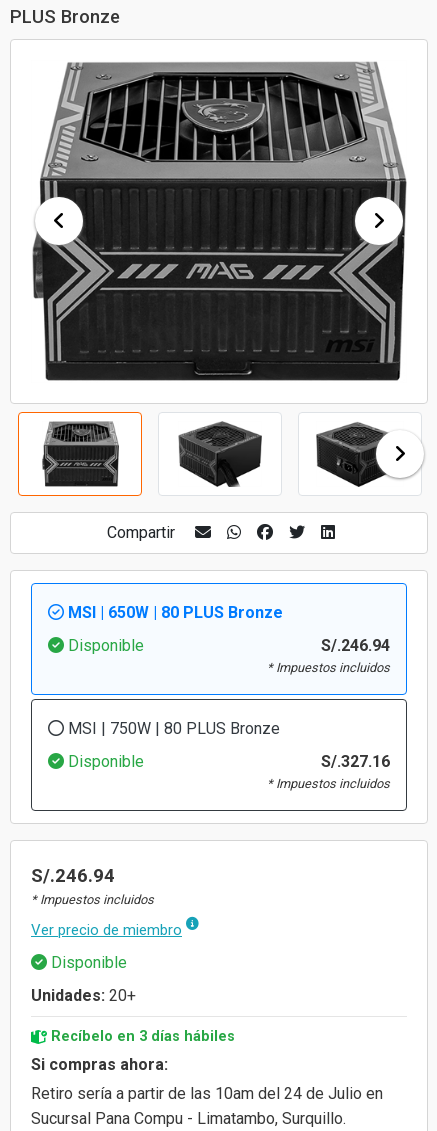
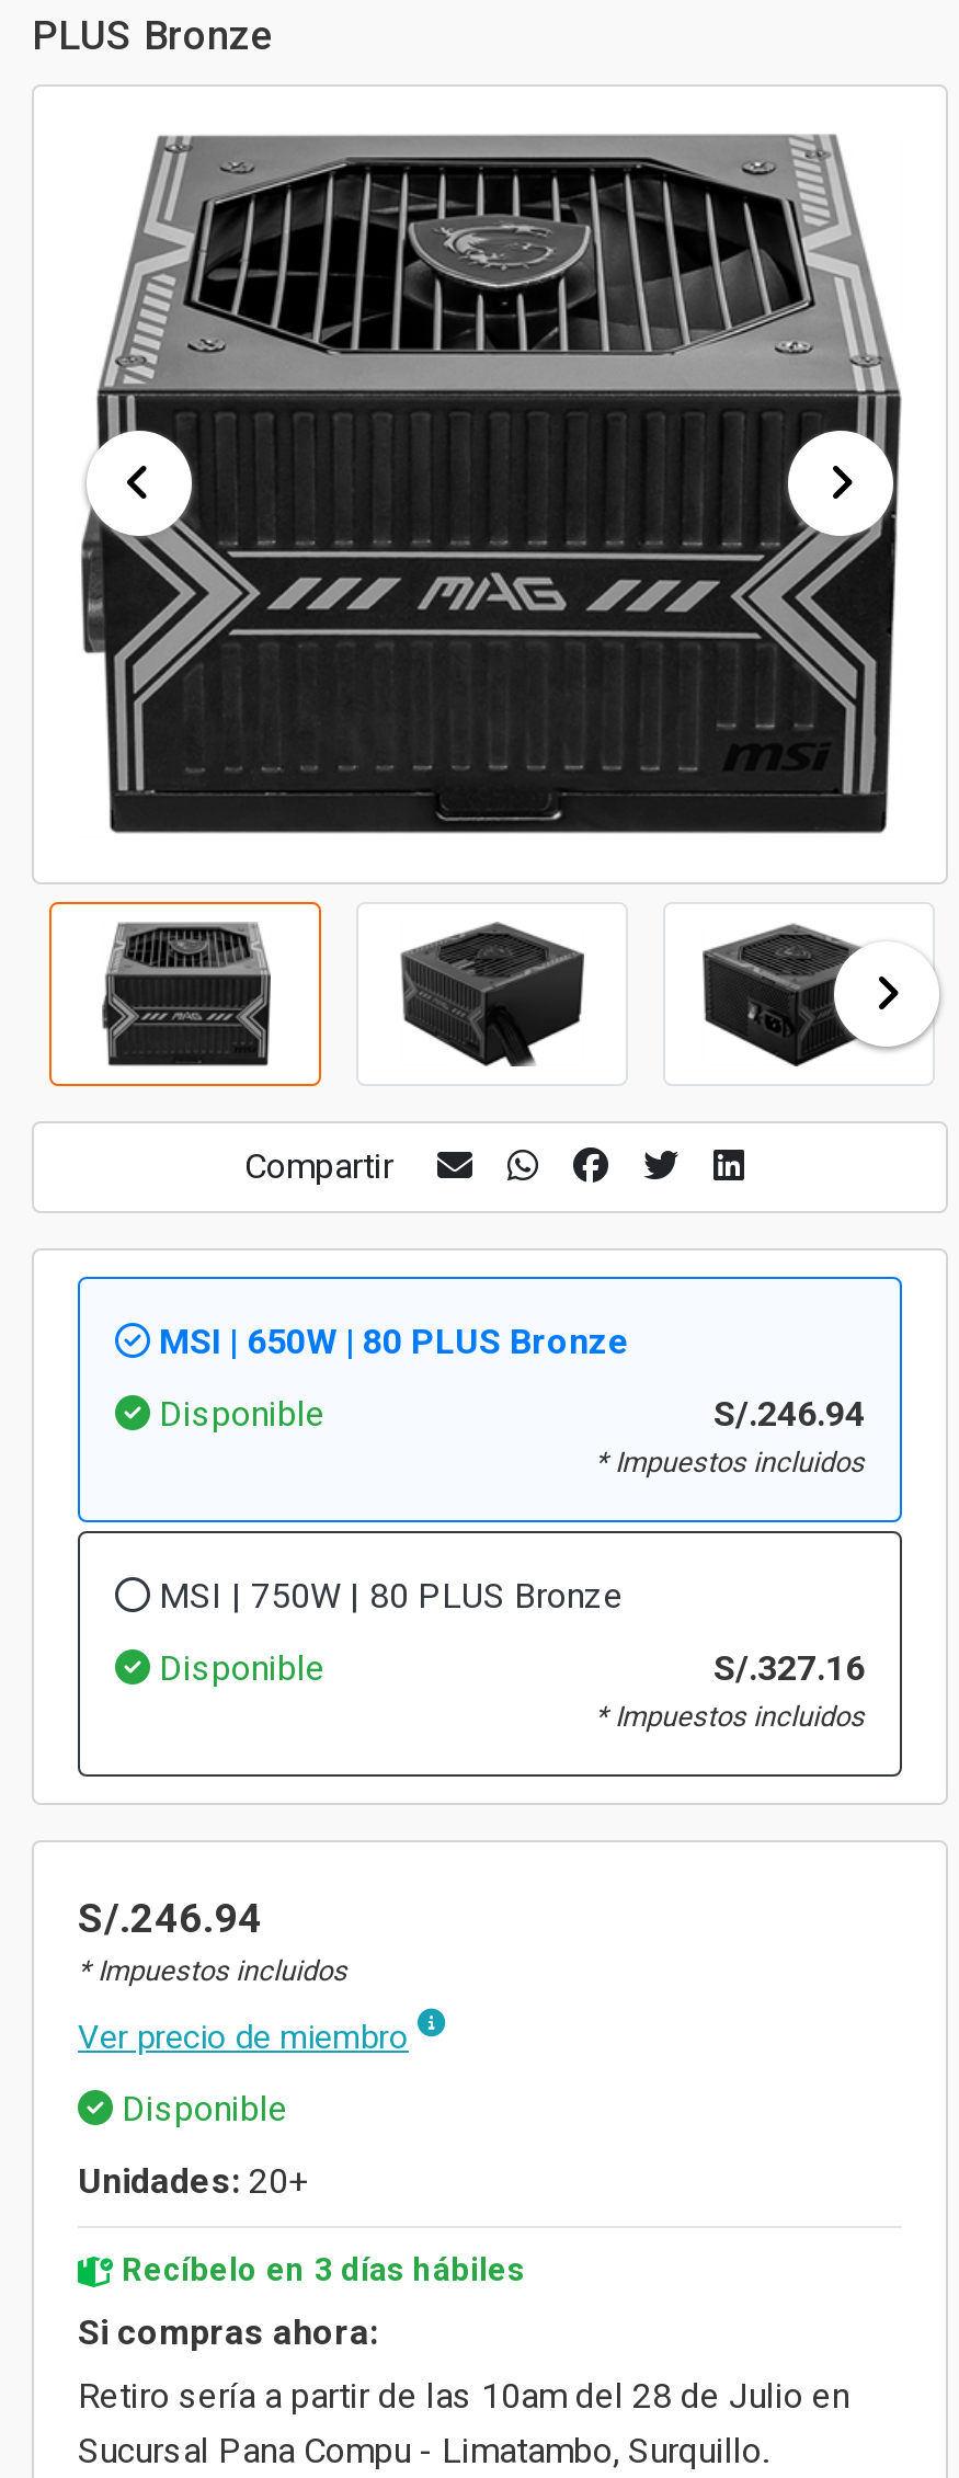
[31,1084,383,1103] Retiro sería a partir de las 10am del 24 de Julio en -> [78,2374,849,2416] Retiro sería a partir de las 10am del 28 de Julio en

